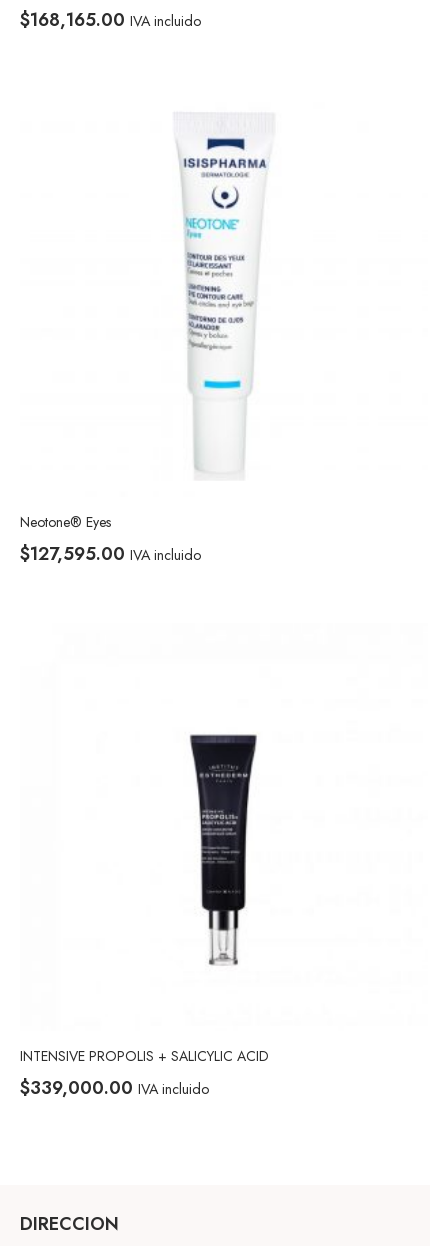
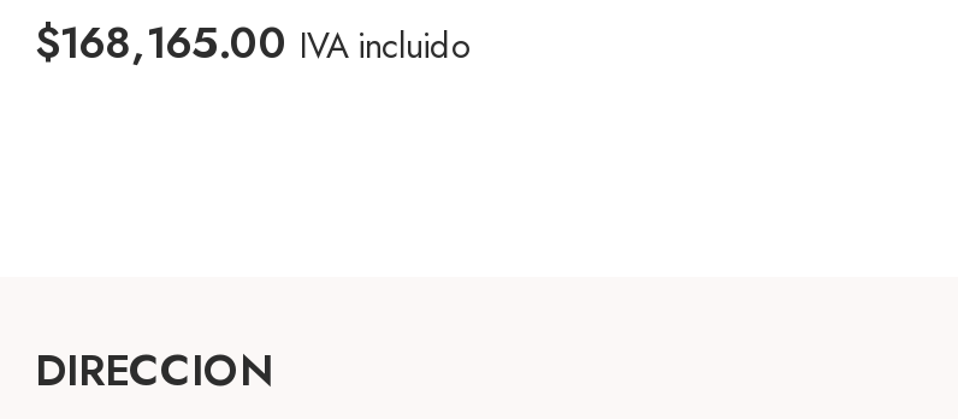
[179,137,268,471] [image] -> none
[20,512,201,567] Neotone® Eyes | $127,595.00 IVA incluido -> none
[189,734,258,966] [image] -> none
[20,1046,269,1101] INTENSIVE PROPOLIS + SALICYLIC ACID | $339,000.00 IVA incluido -> none

